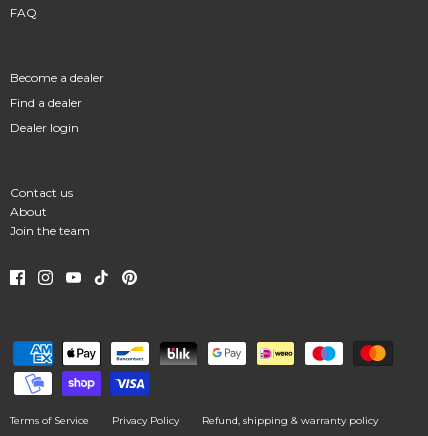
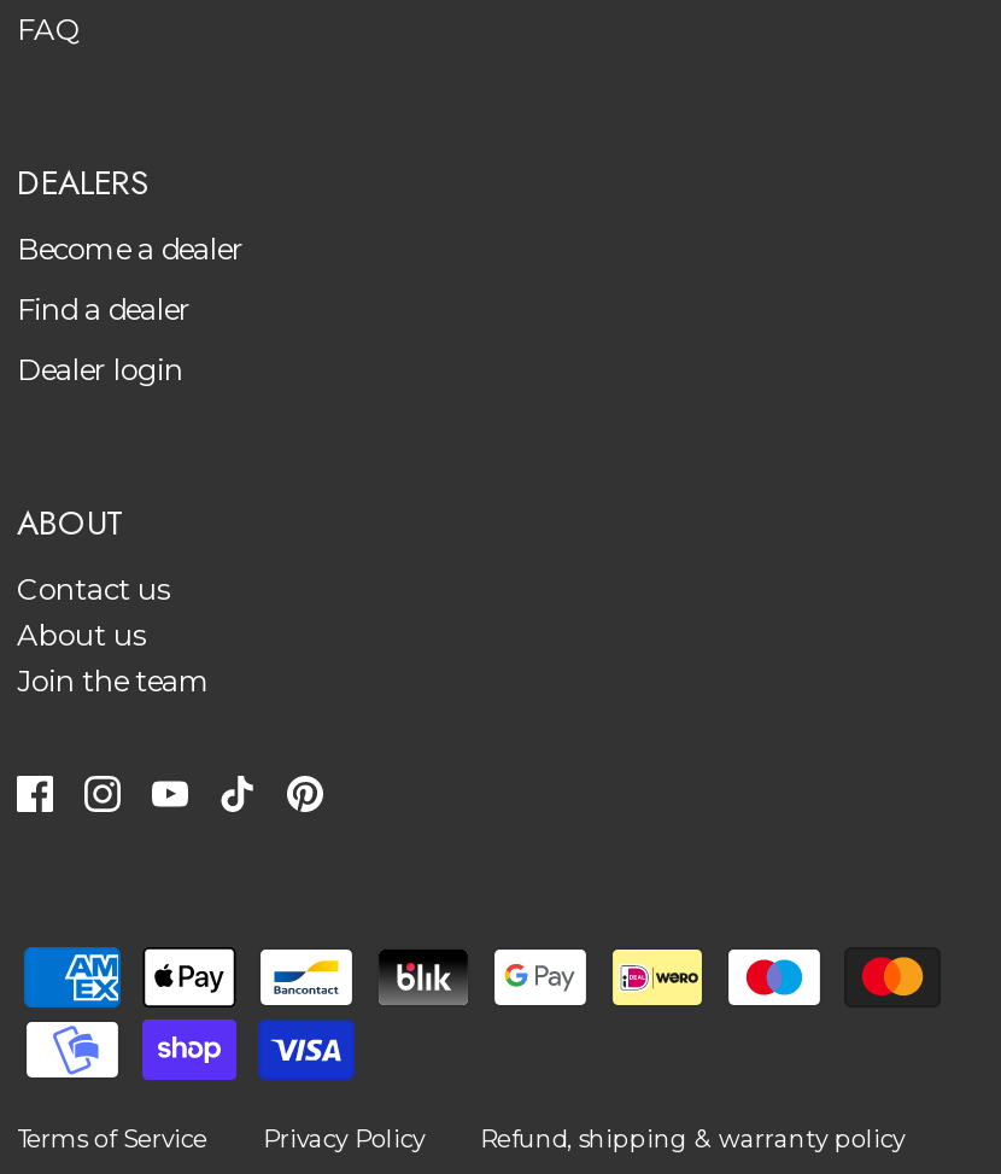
none -> [17,159,150,207] DEALERS
none -> [17,499,125,547] ABOUT
[10,204,47,219] About -> [17,617,145,653] About us

